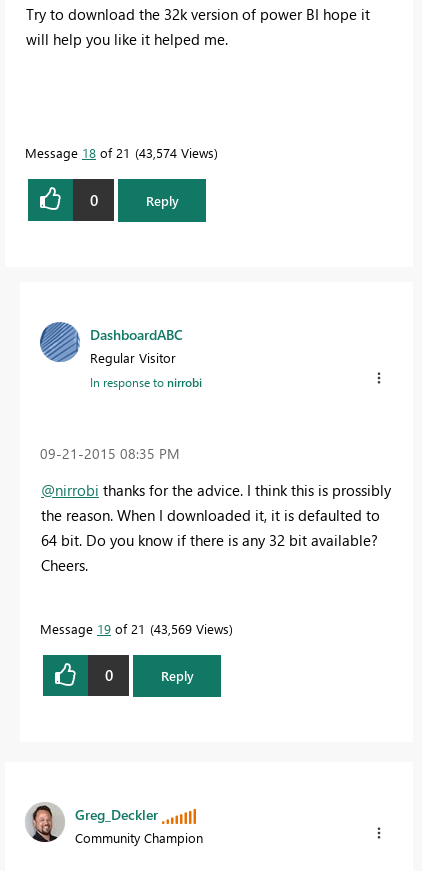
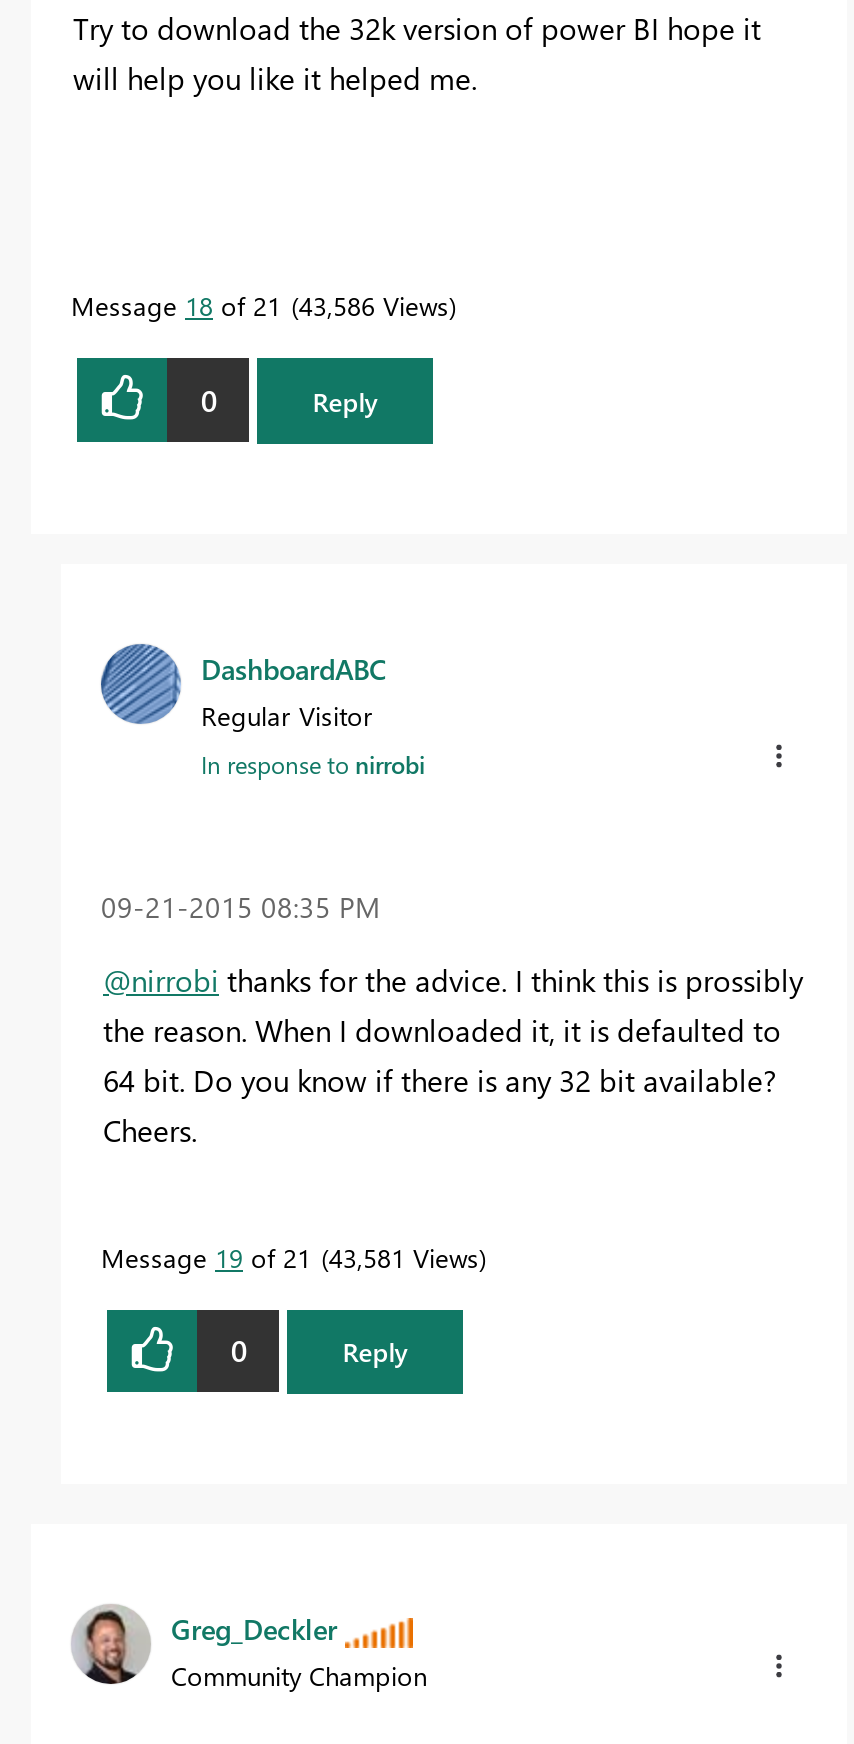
[25,144,214,161] Message 18 of 21 43,574 Views -> [71,289,449,323] Message 18 of 21 43,586 Views
[40,620,229,637] Message 19 of 21 43,569 Views -> [101,1240,479,1274] Message 19 of 21 43,581 Views

